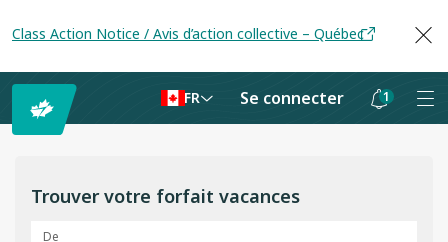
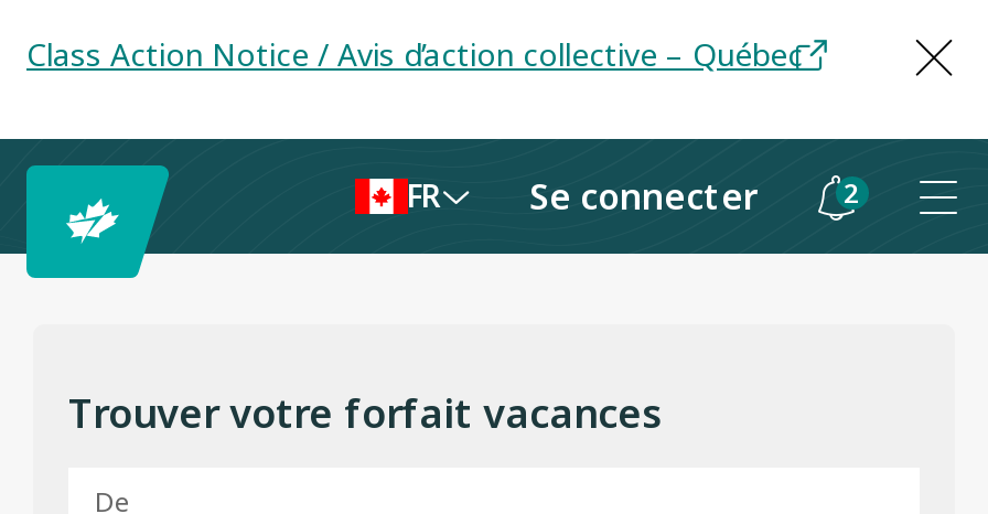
[382,87,389,104] 1 -> [844,173,859,211] 2

